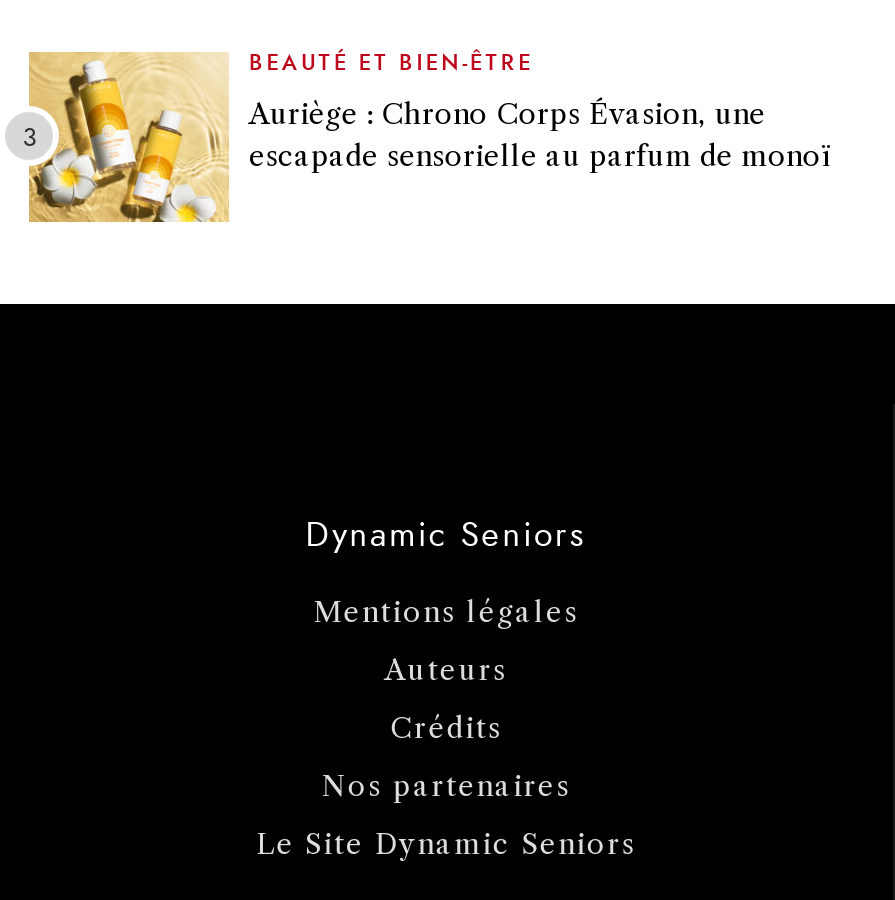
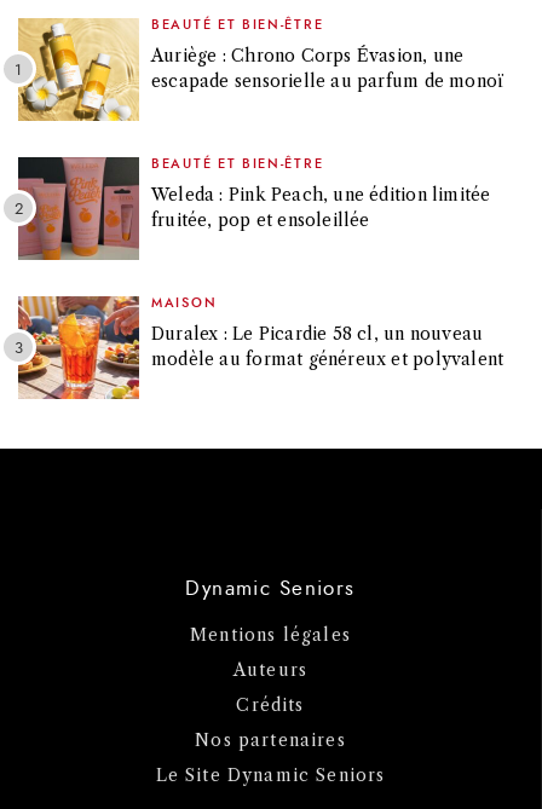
none -> [5,156,490,261] [image] | BEAUTÉ ET BIEN-ÊTRE | Weleda : Pink Peach, une édition limitée | fruitée, pop et ensoleillée
none -> [17,295,504,400] [image] | MAISON | Duralex : Le Picardie 58 cl, un nouveau | modèle au format généreux et polyvalent

